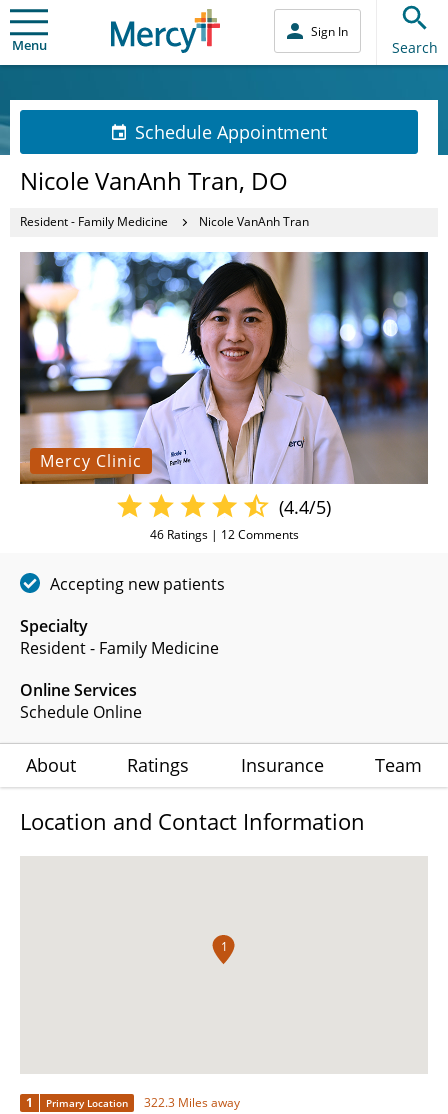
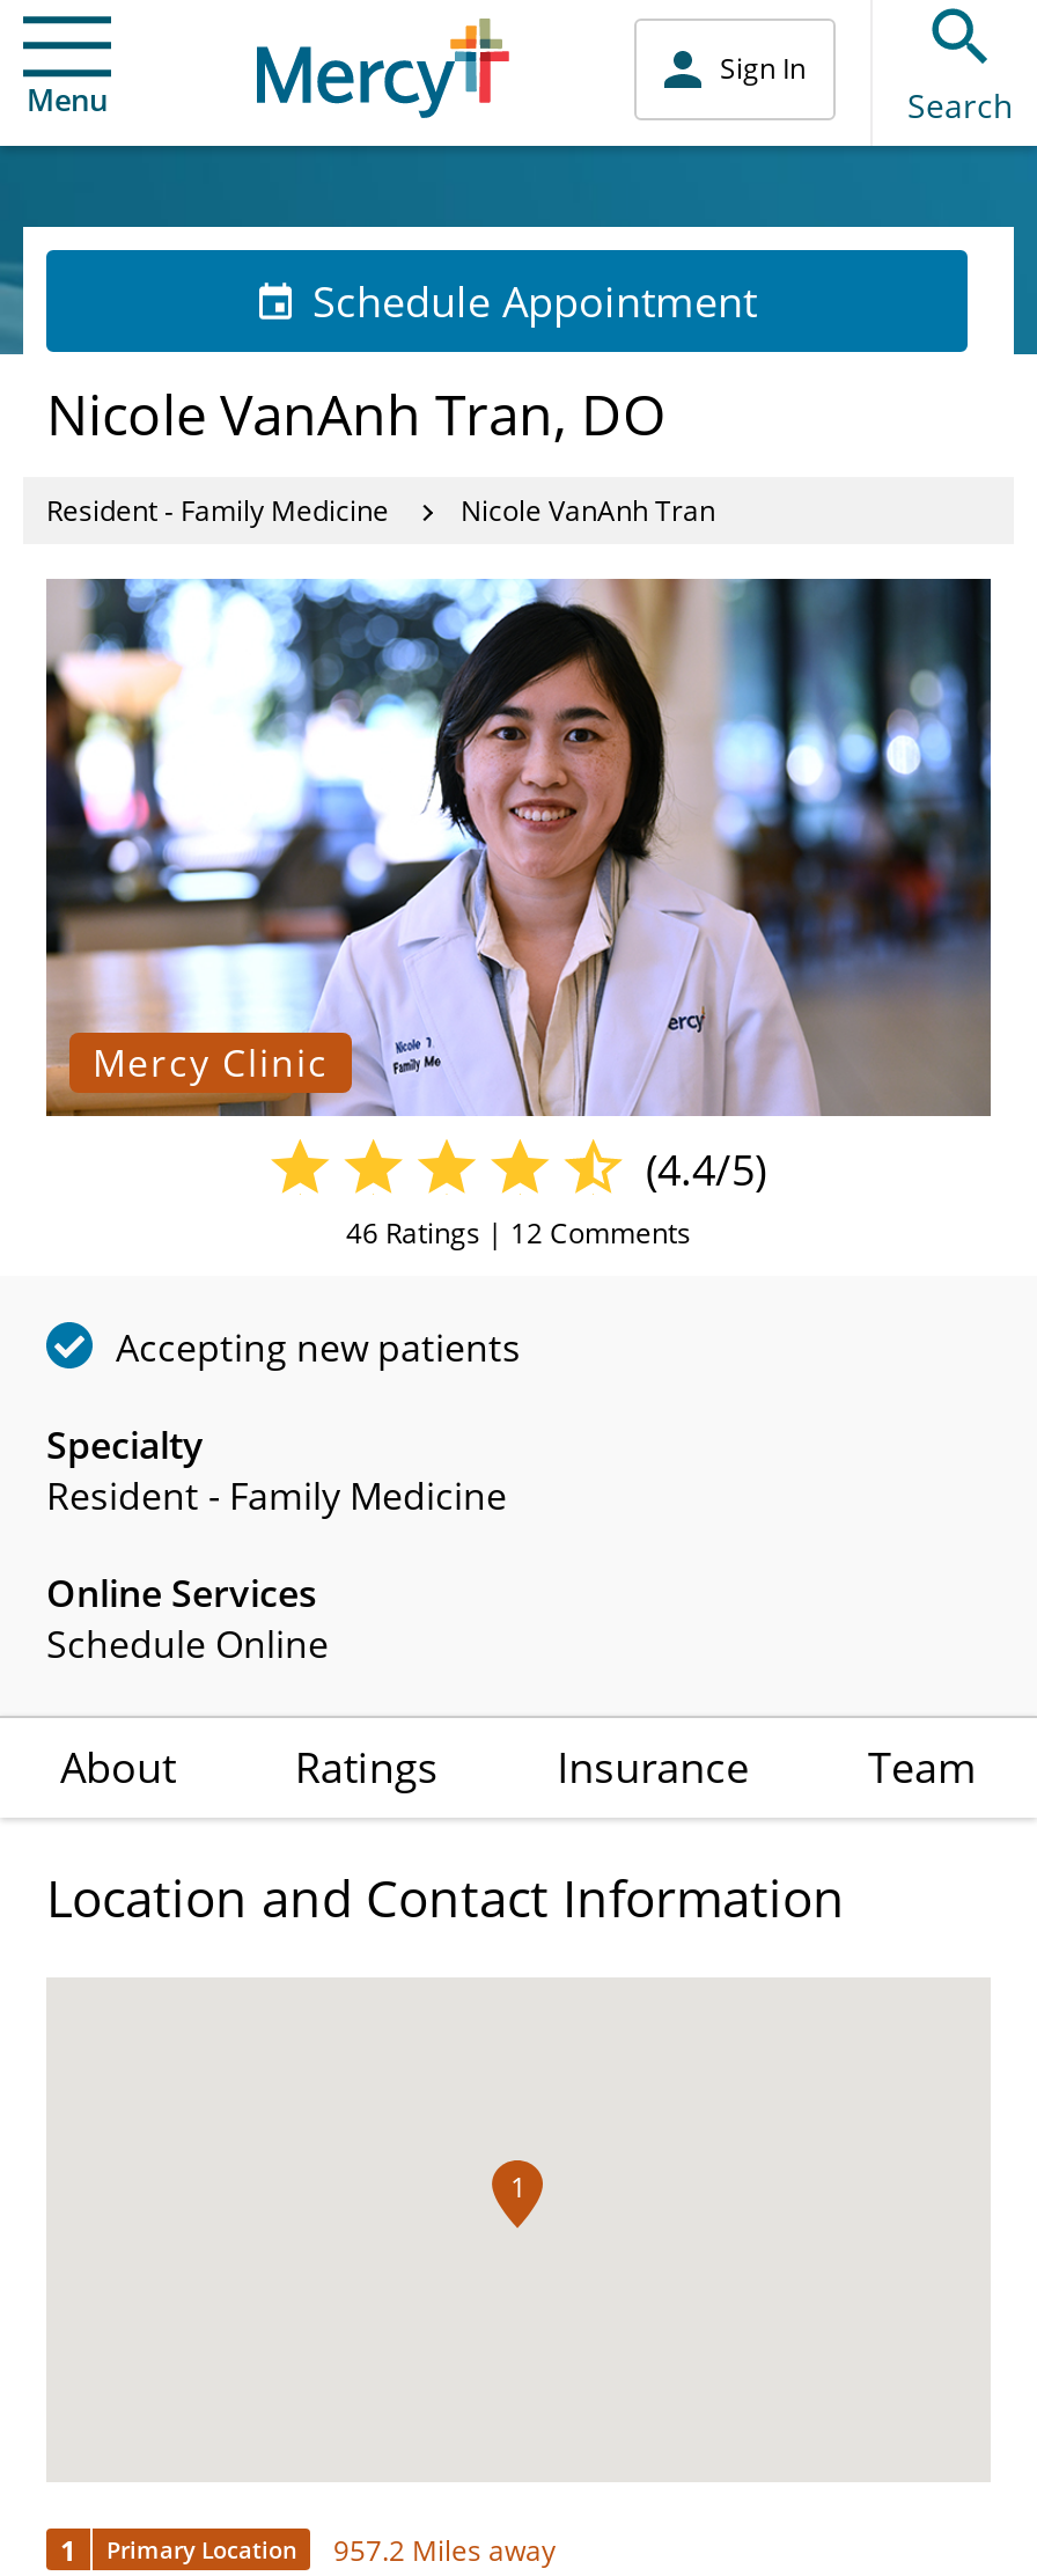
[26,1094,240,1111] 1 Primary Location 322.3 Miles away -> [60,2530,556,2570] 1 Primary Location 957.2 Miles away

